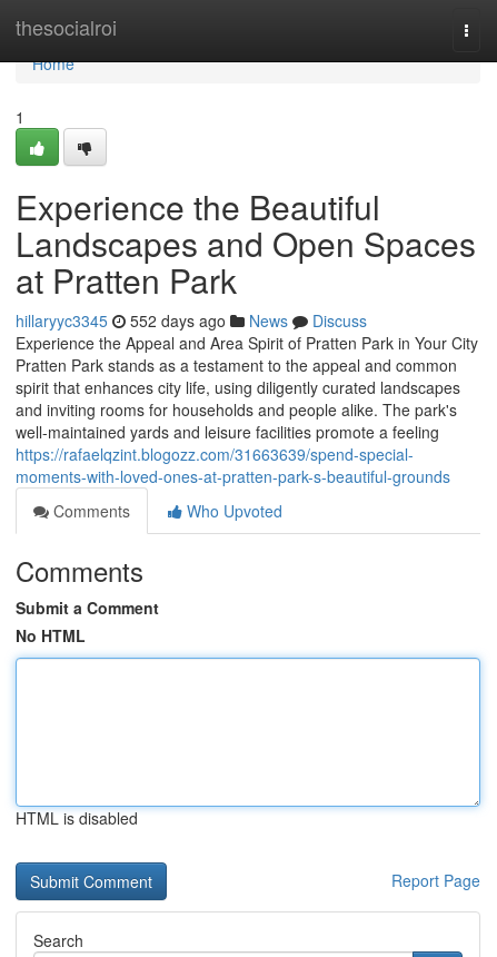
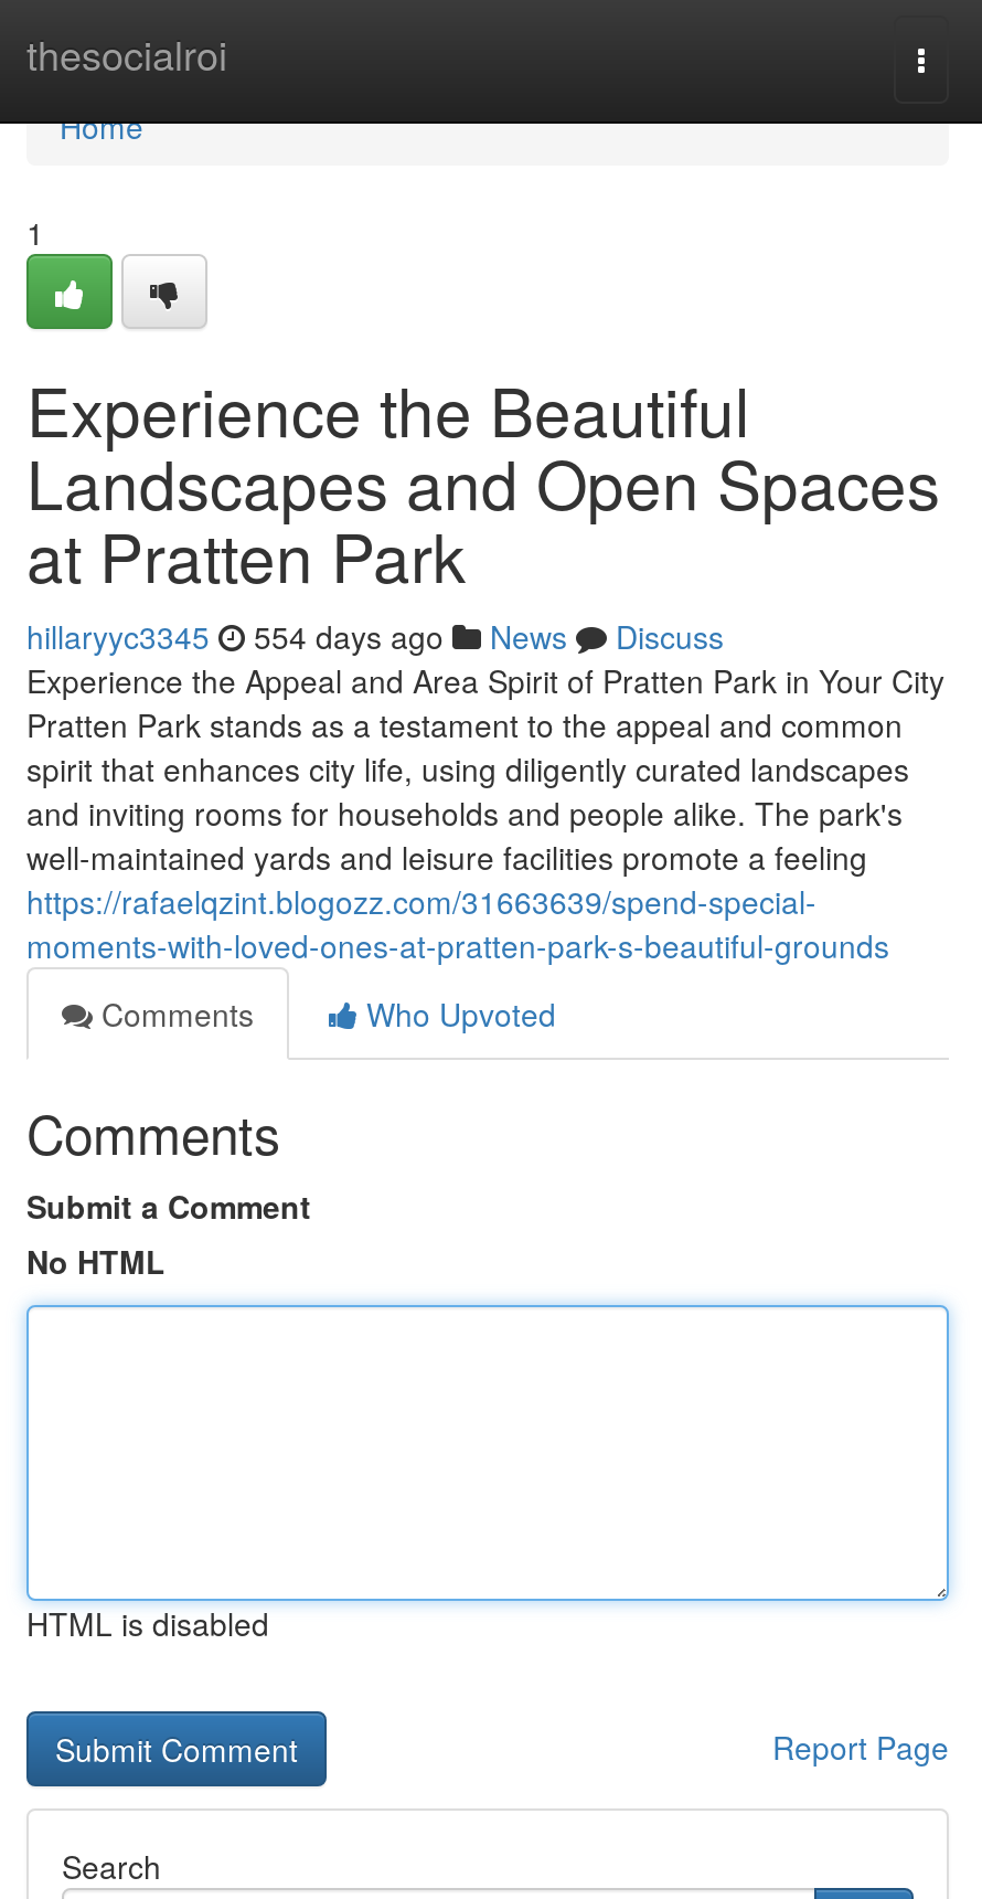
[16,309,367,332] hillaryyc3345 552 days ago News Discuss -> [26,614,724,658] hillaryyc3345 554 days ago News Discuss

